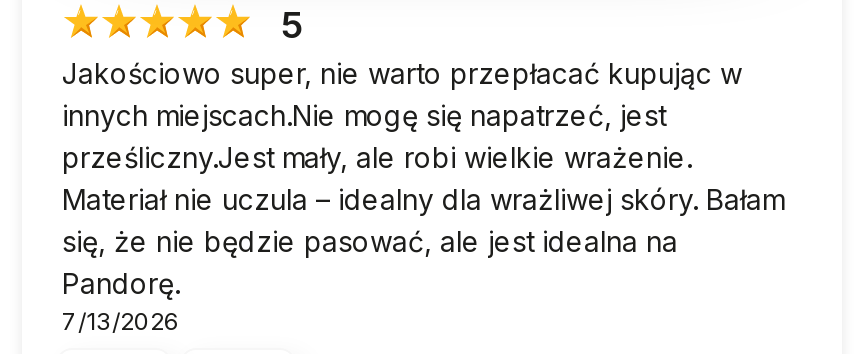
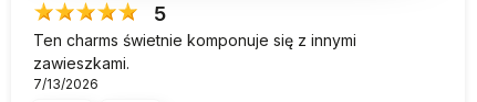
[62,57,784,301] Jakościowo super, nie warto przepłacać kupując w | innych miejscach.Nie mogę się napatrzeć, jest | prześliczny.Jest mały, ale robi wielkie wrażenie. | Materiał nie uczula – idealny dla wrażliwej skóry. Bałam | się, że nie będzie pasować, ale jest idealna na | Pandorę. -> [33,31,356,73] Ten charms świetnie komponuje się z innymi | zawieszkami.

